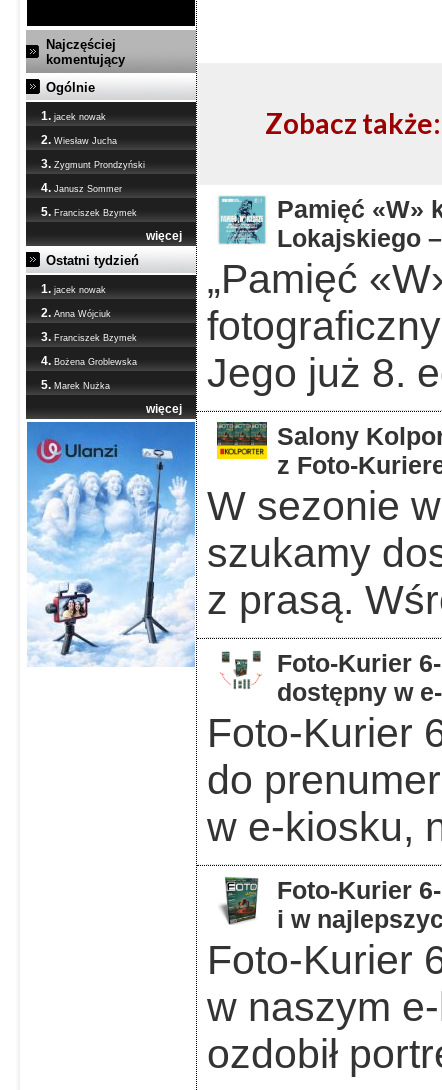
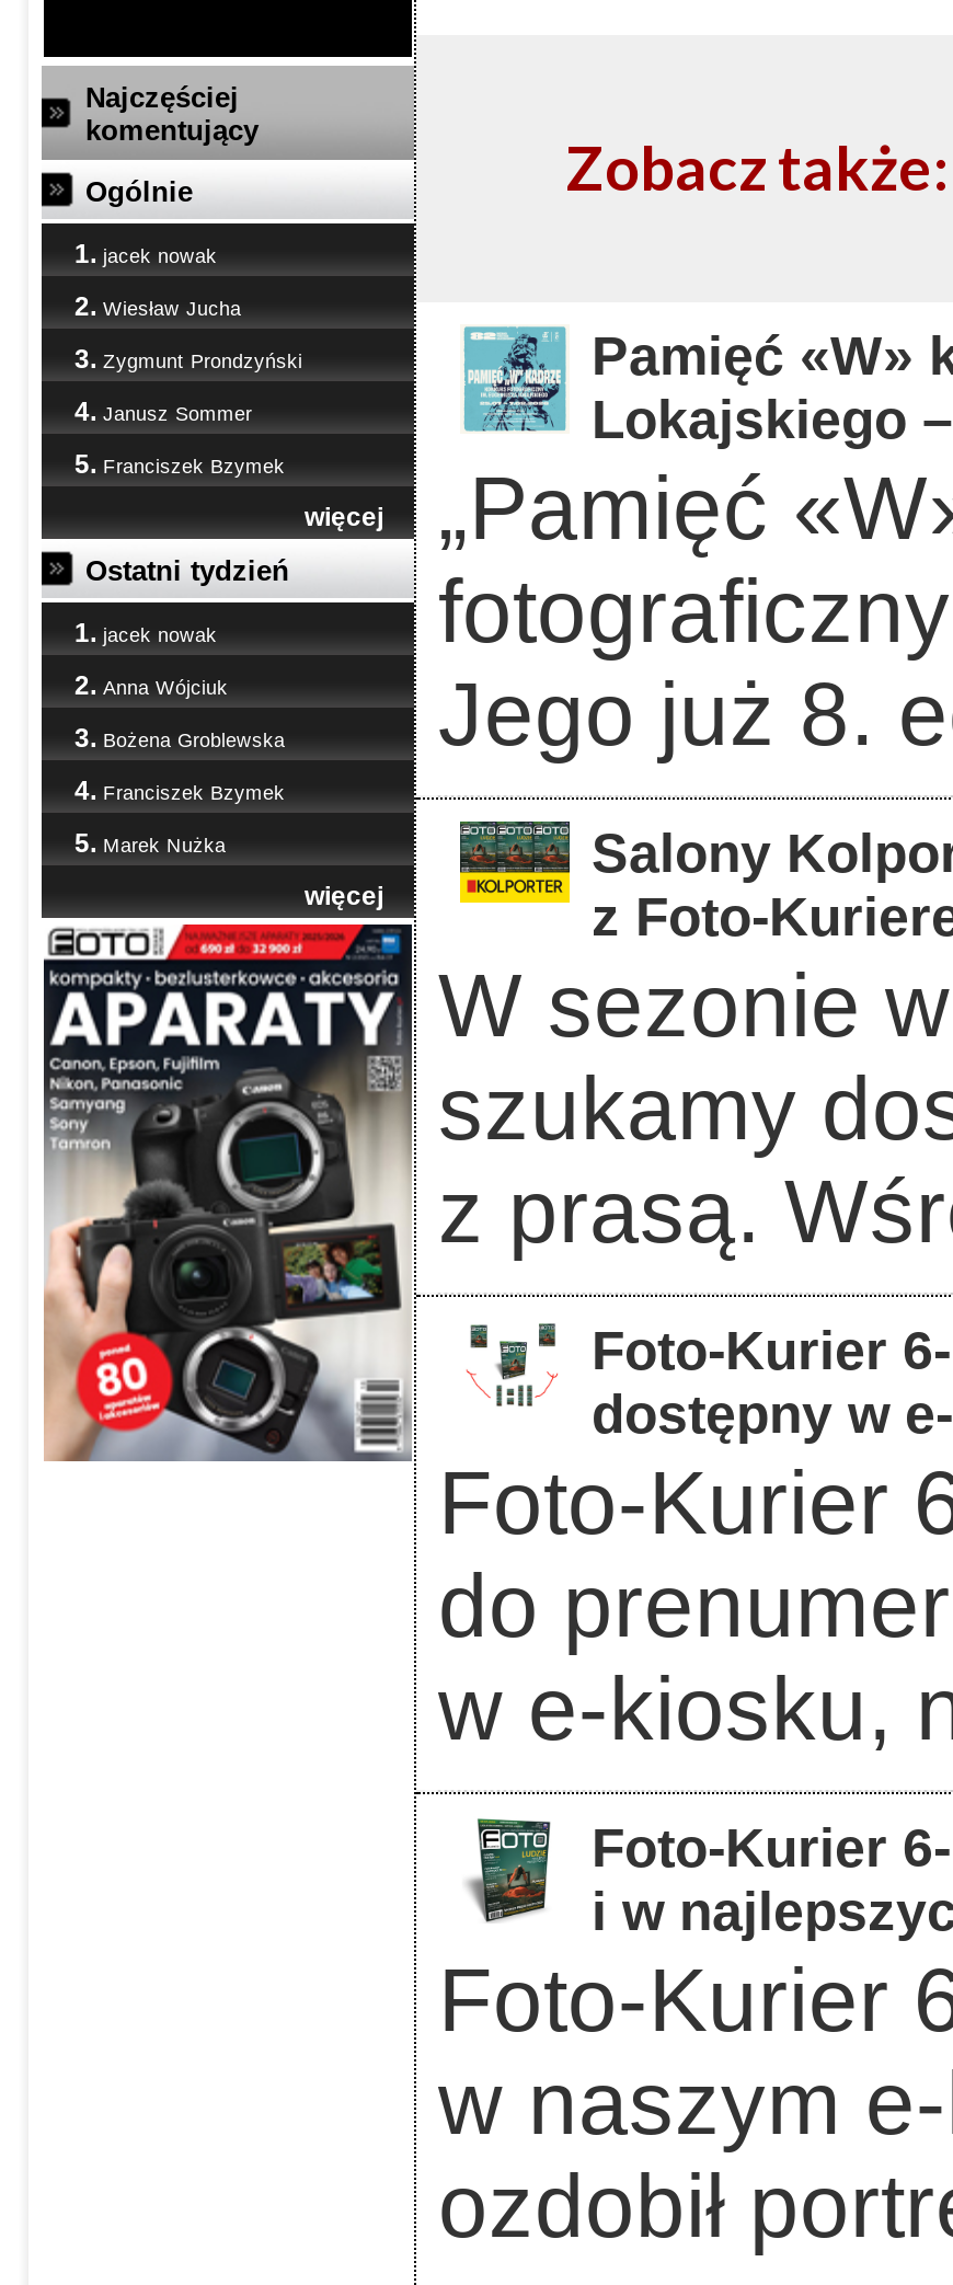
[41,330,137,344] 3. Franciszek Bzymek -> [74,723,285,754] 3. Bożena Groblewska
[41,354,137,368] 4. Bożena Groblewska -> [74,776,285,806] 4. Franciszek Bzymek
[26,421,195,714] [image] -> [42,922,414,1463] [image]

